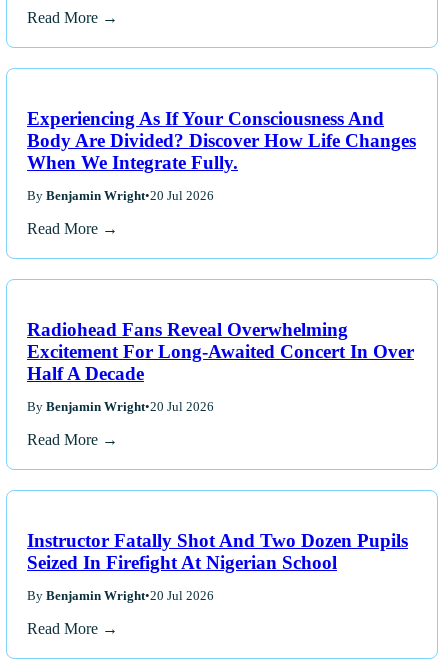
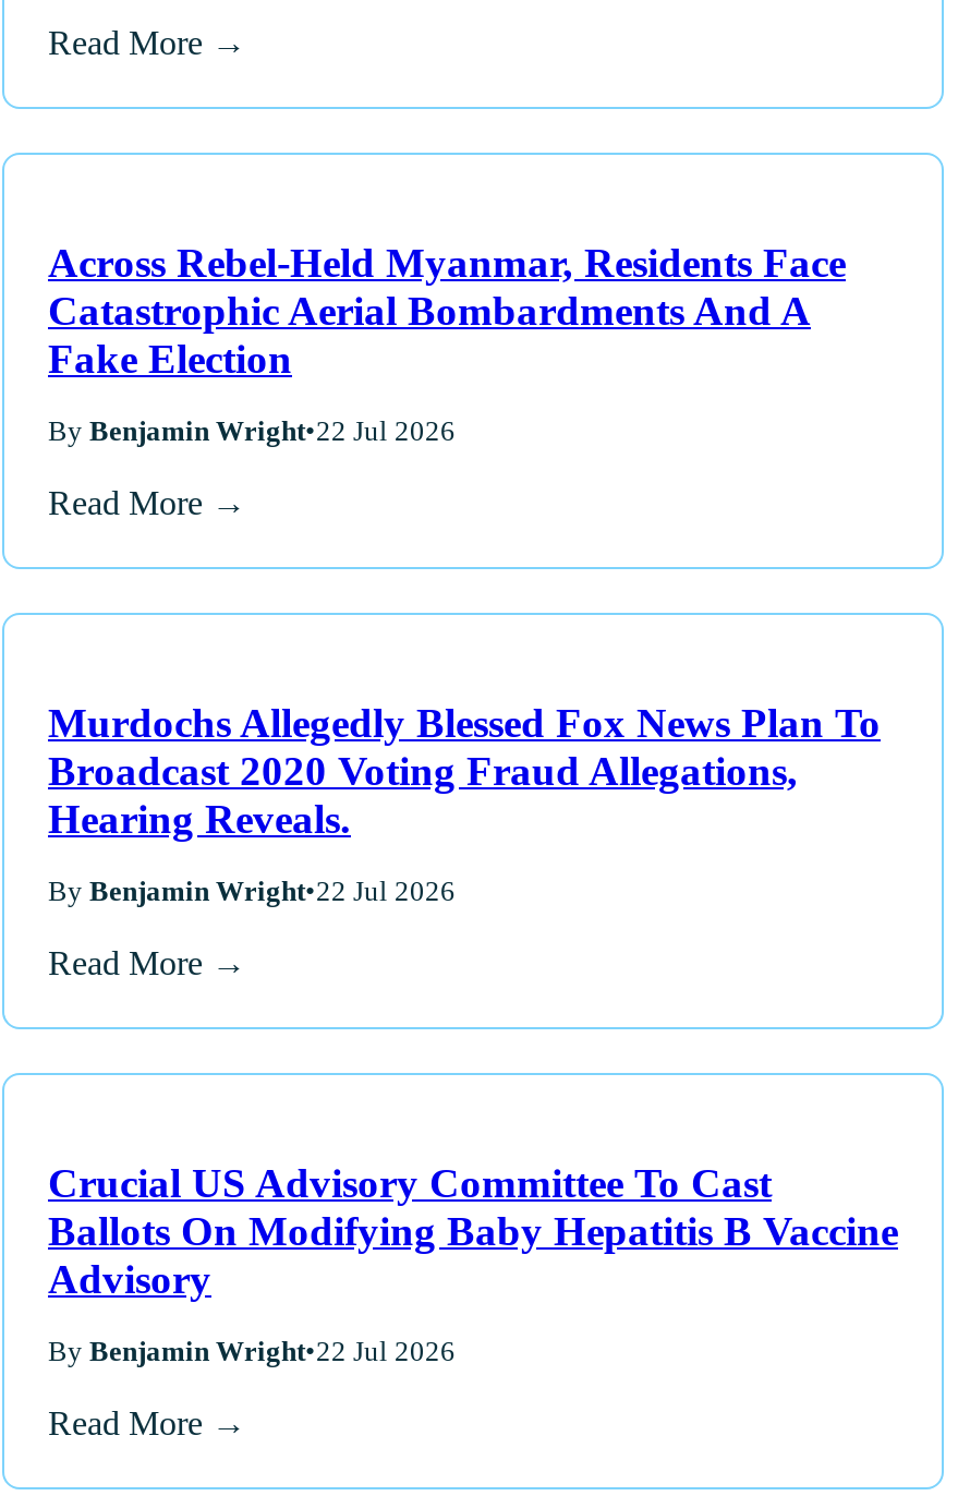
[27,108,416,173] Experiencing As If Your Consciousness And | Body Are Divided? Discover How Life Changes | When We Integrate Fully. -> [48,240,846,381] Across Rebel-Held Myanmar, Residents Face | Catastrophic Aerial Bombardments And A | Fake Election
[27,189,214,203] By Benjamin Wright•20 Jul 2026 -> [48,416,456,447] By Benjamin Wright•22 Jul 2026
[27,319,414,384] Radiohead Fans Reveal Overwhelming | Excitement For Long-Awaited Concert In Over | Half A Decade -> [48,700,881,842] Murdochs Allegedly Blessed Fox News Plan To | Broadcast 2020 Voting Fraud Allegations, | Hearing Reveals.
[27,400,214,414] By Benjamin Wright•20 Jul 2026 -> [48,877,456,907] By Benjamin Wright•22 Jul 2026
[27,530,408,573] Instructor Fatally Shot And Two Dozen Pupils | Seized In Firefight At Nigerian School -> [48,1161,898,1303] Crucial US Advisory Committee To Cast | Ballots On Modifying Baby Hepatitis B Vaccine | Advisory
[27,589,214,603] By Benjamin Wright•20 Jul 2026 -> [48,1337,456,1368] By Benjamin Wright•22 Jul 2026

